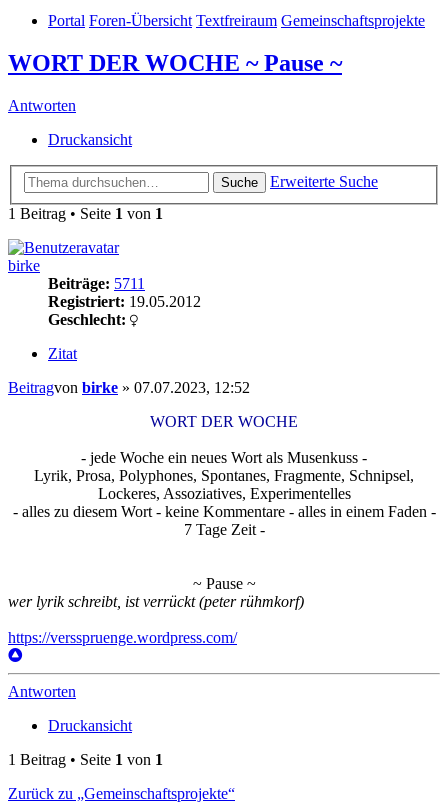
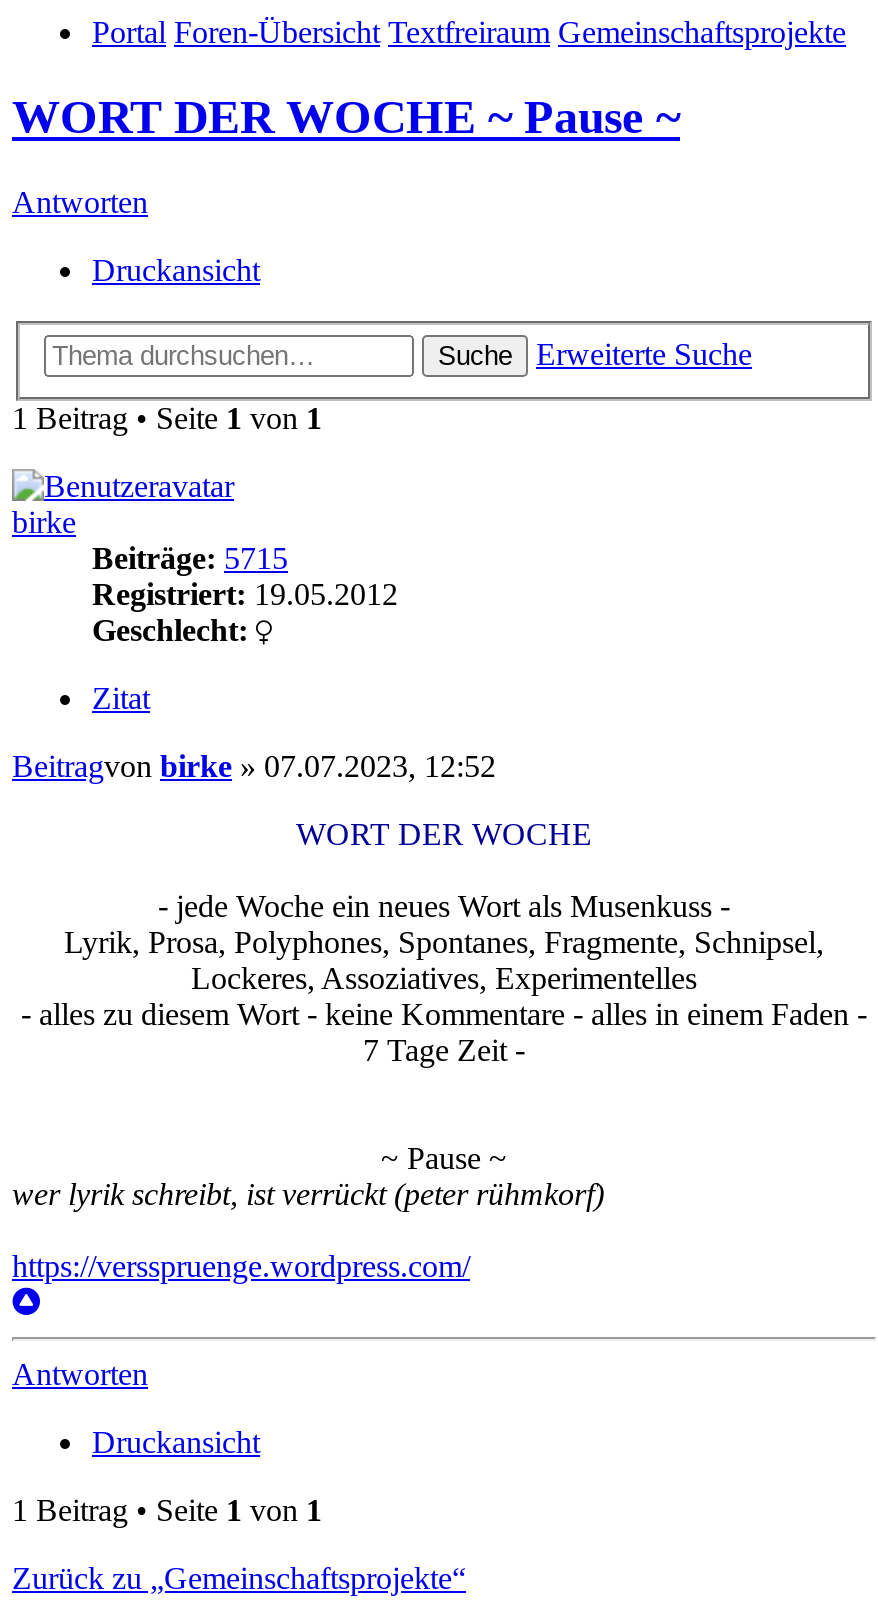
[48,275,145,292] Beiträge: 5711 -> [92,542,288,576] Beiträge: 5715

